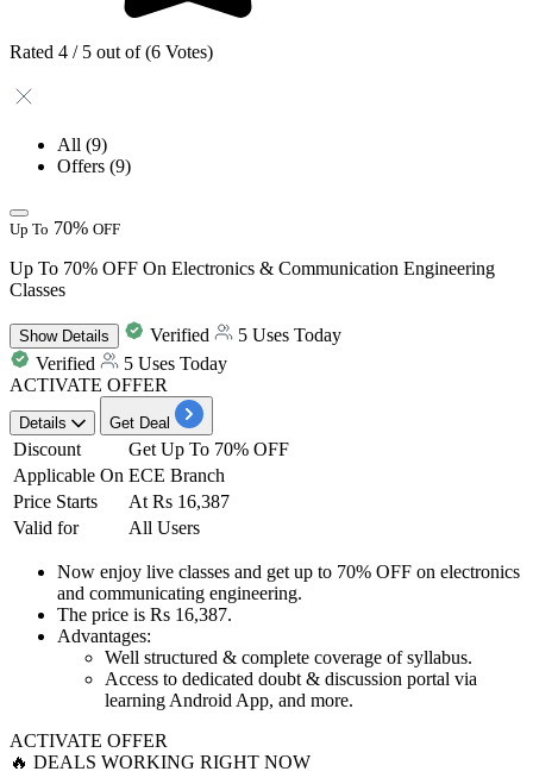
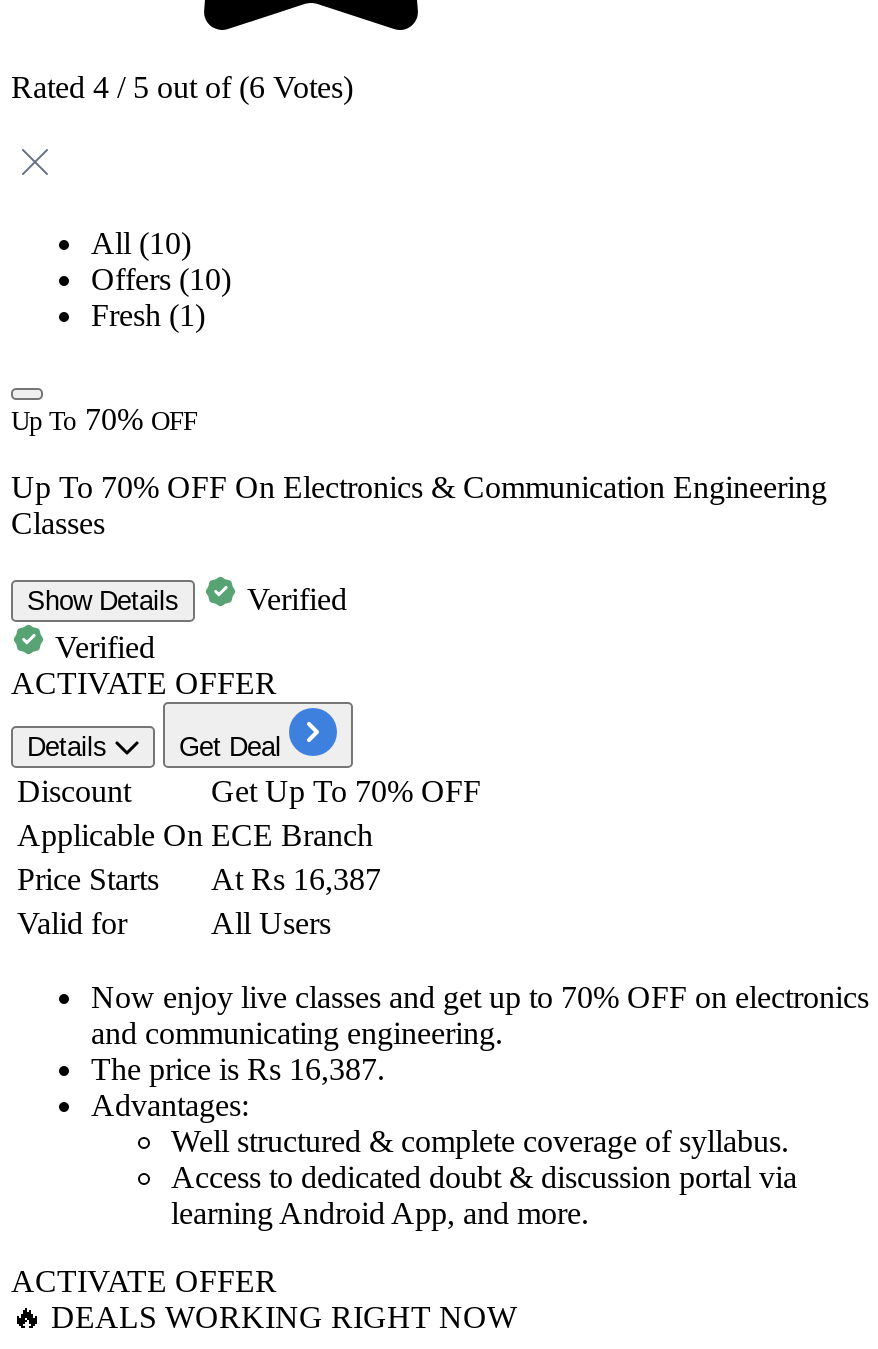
[57,134,131,176] All (9) | Offers (9) -> [91,226,231,332] All (10) | Offers (10) | Fresh (1)
[238,325,341,345] 5 Uses Today -> none
[124,353,227,373] 5 Uses Today -> none

